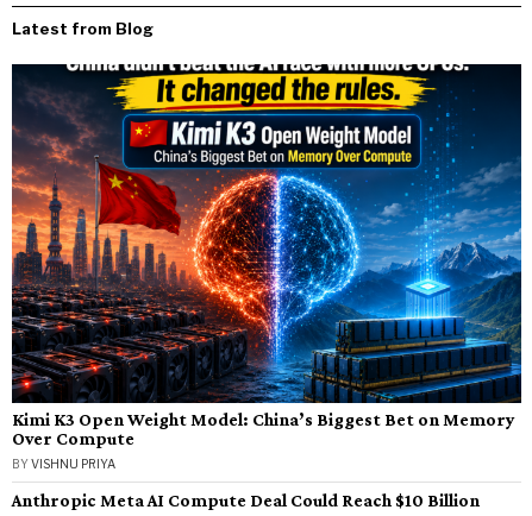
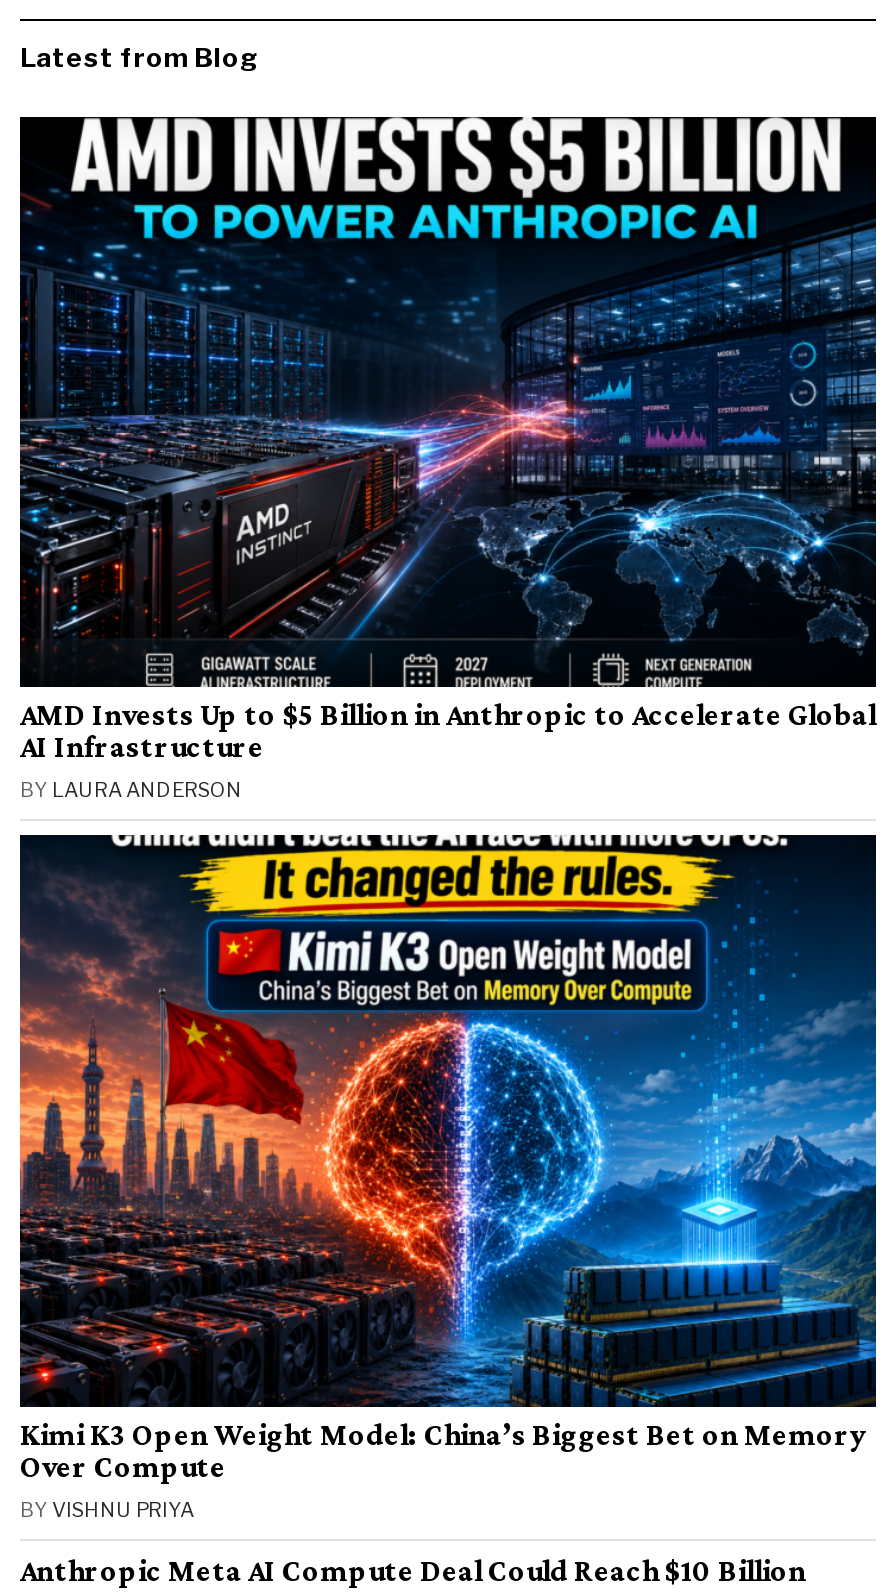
none -> [18,115,878,802] [image] | AMD Invests Up to $5 Billion in Anthropic to Accelerate Global | AI Infrastructure | BY LAURA ANDERSON

